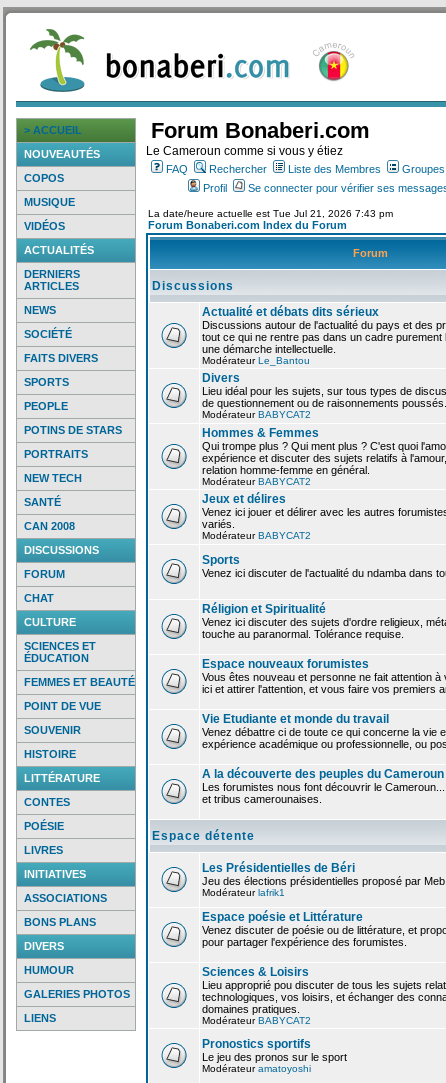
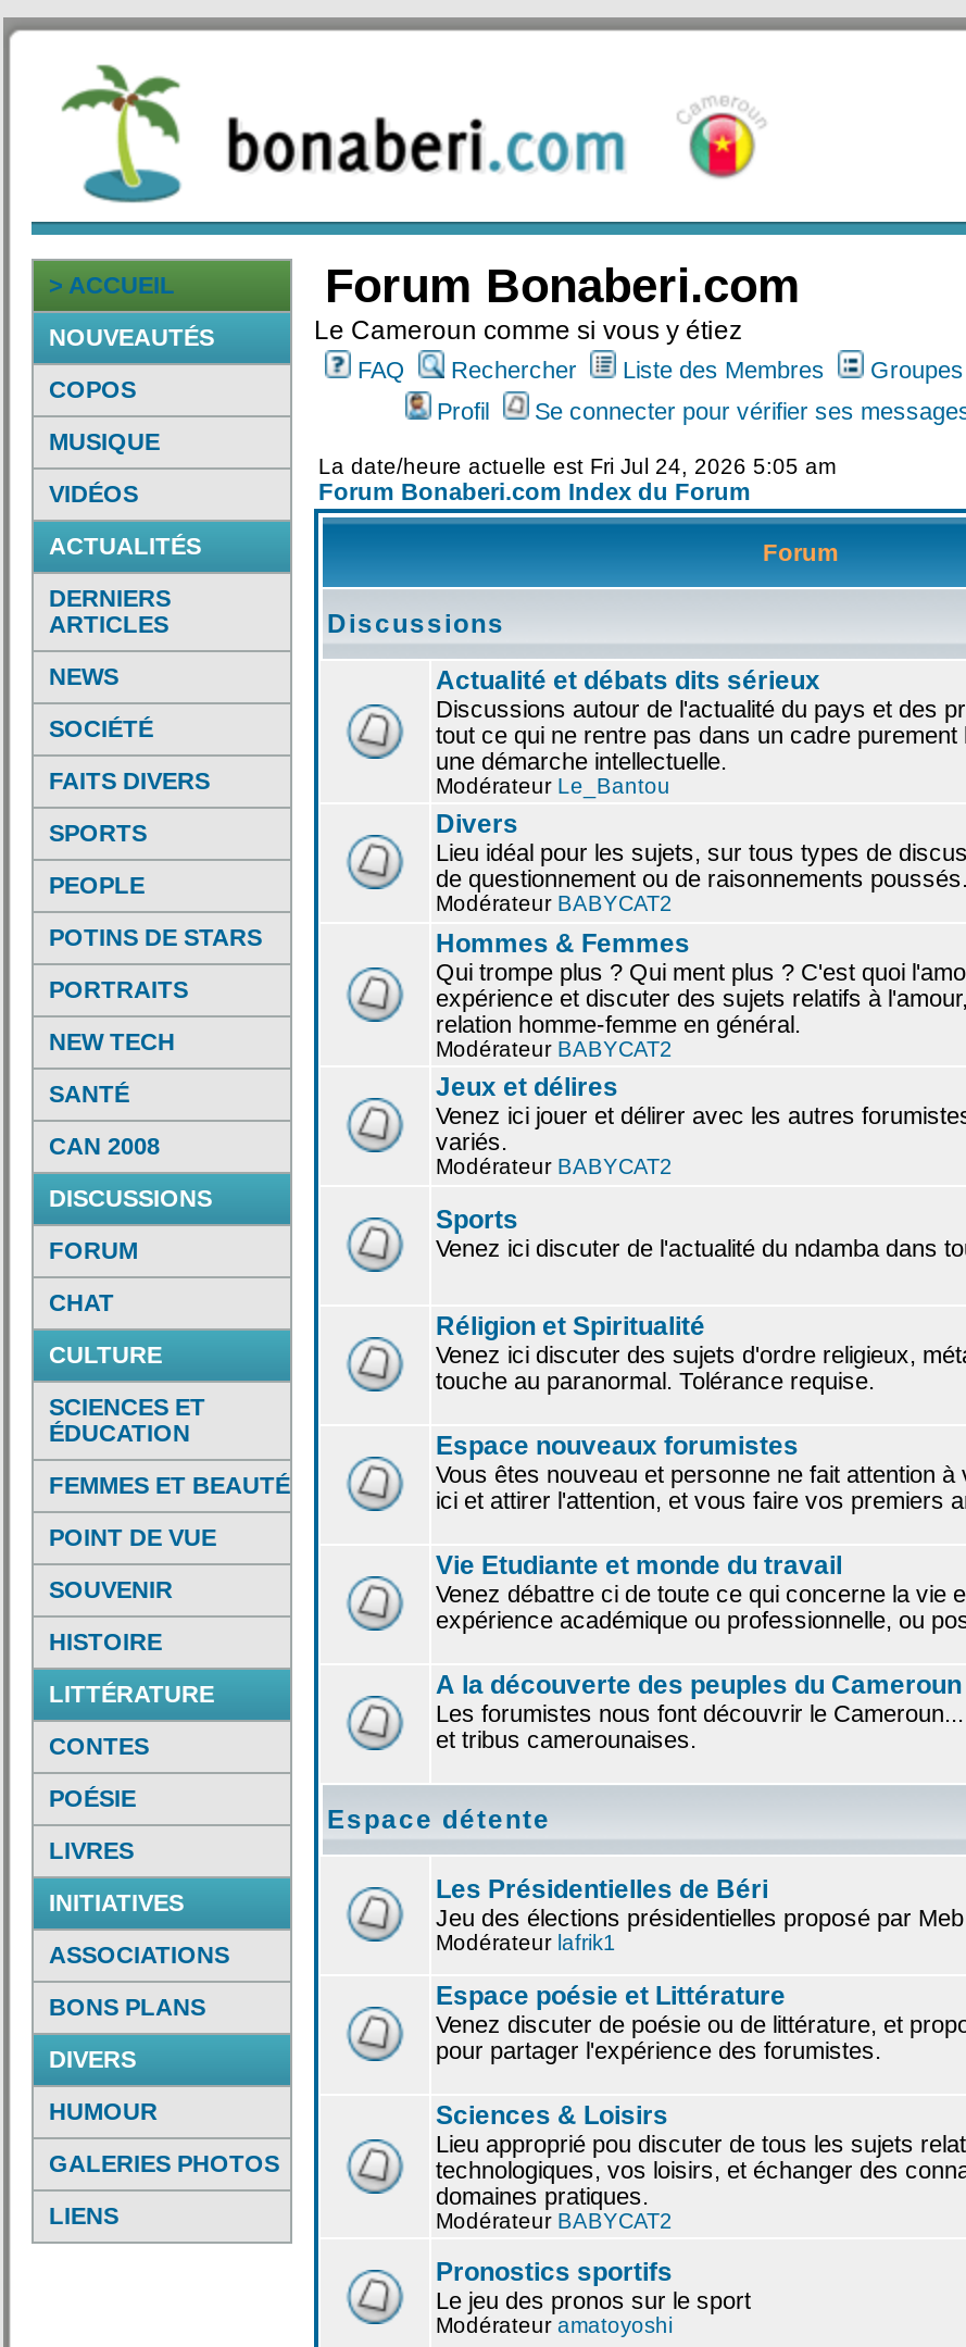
[148,208,393,219] La date/heure actuelle est Tue Jul 21, 2026 7:43 pm -> [318,454,836,478] La date/heure actuelle est Fri Jul 24, 2026 5:05 am

